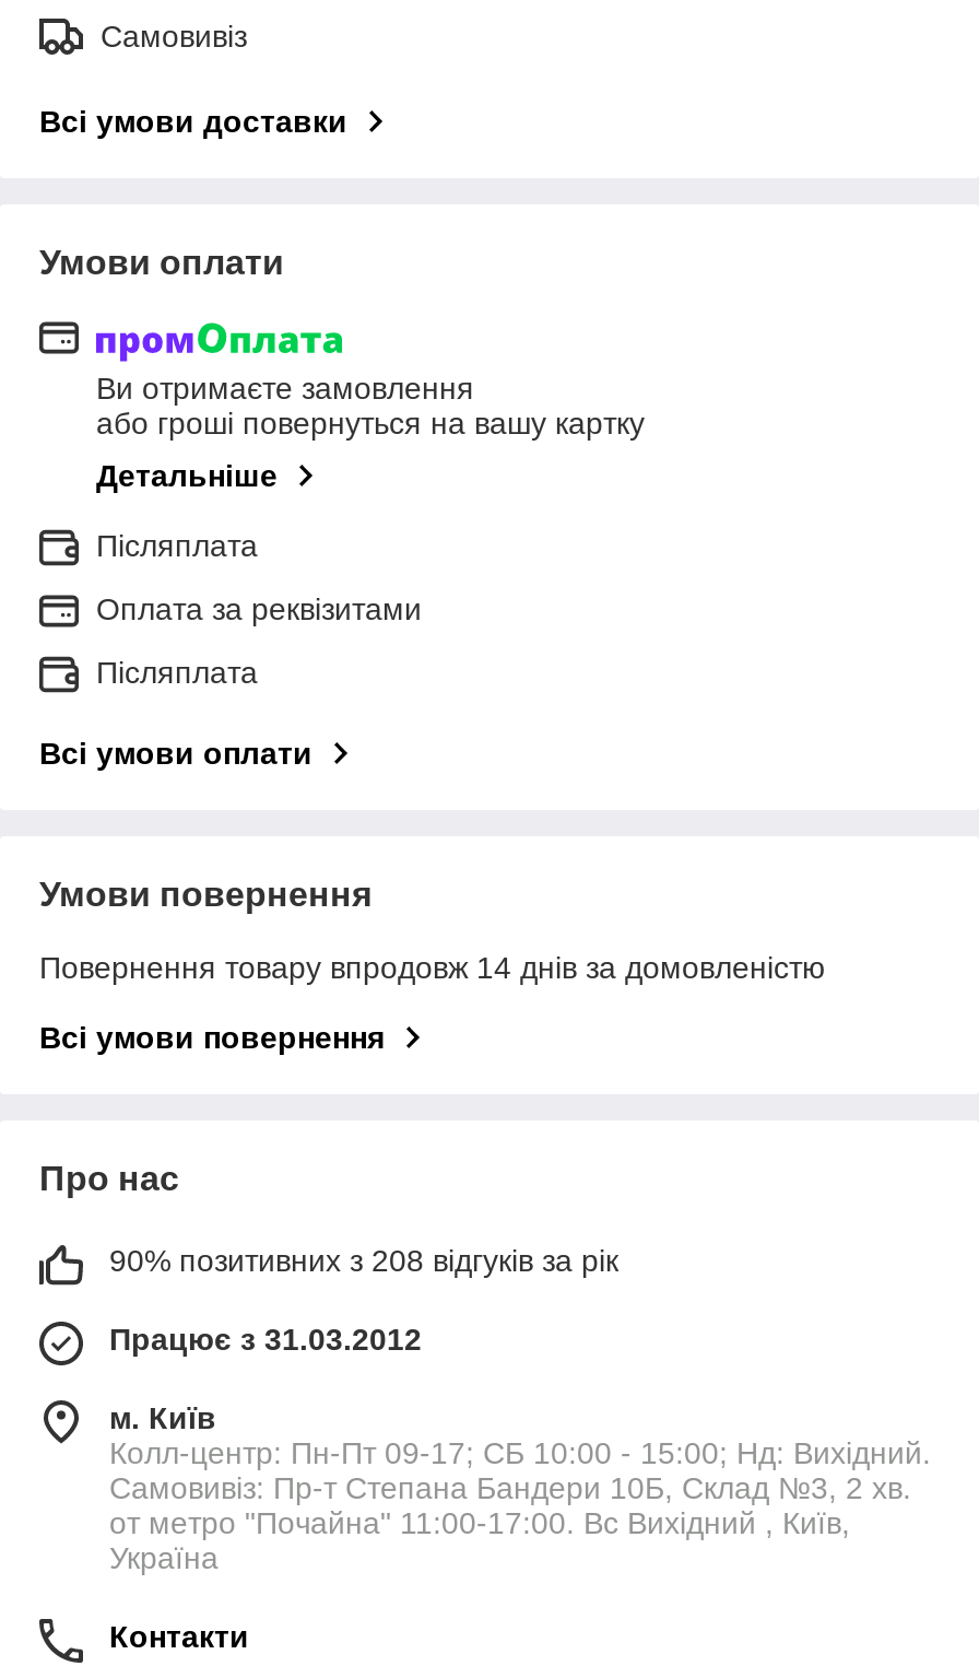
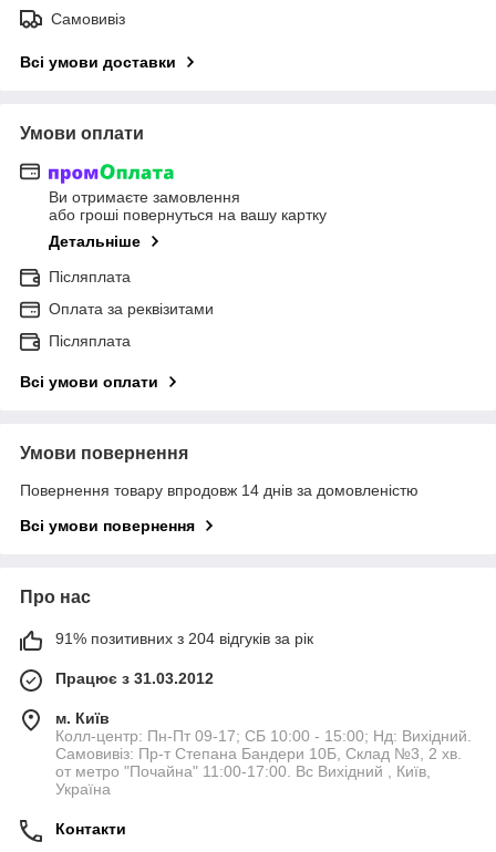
[109,1243,618,1278] 90% позитивних з 208 відгуків за рік -> [55,630,313,648] 91% позитивних з 204 відгуків за рік

